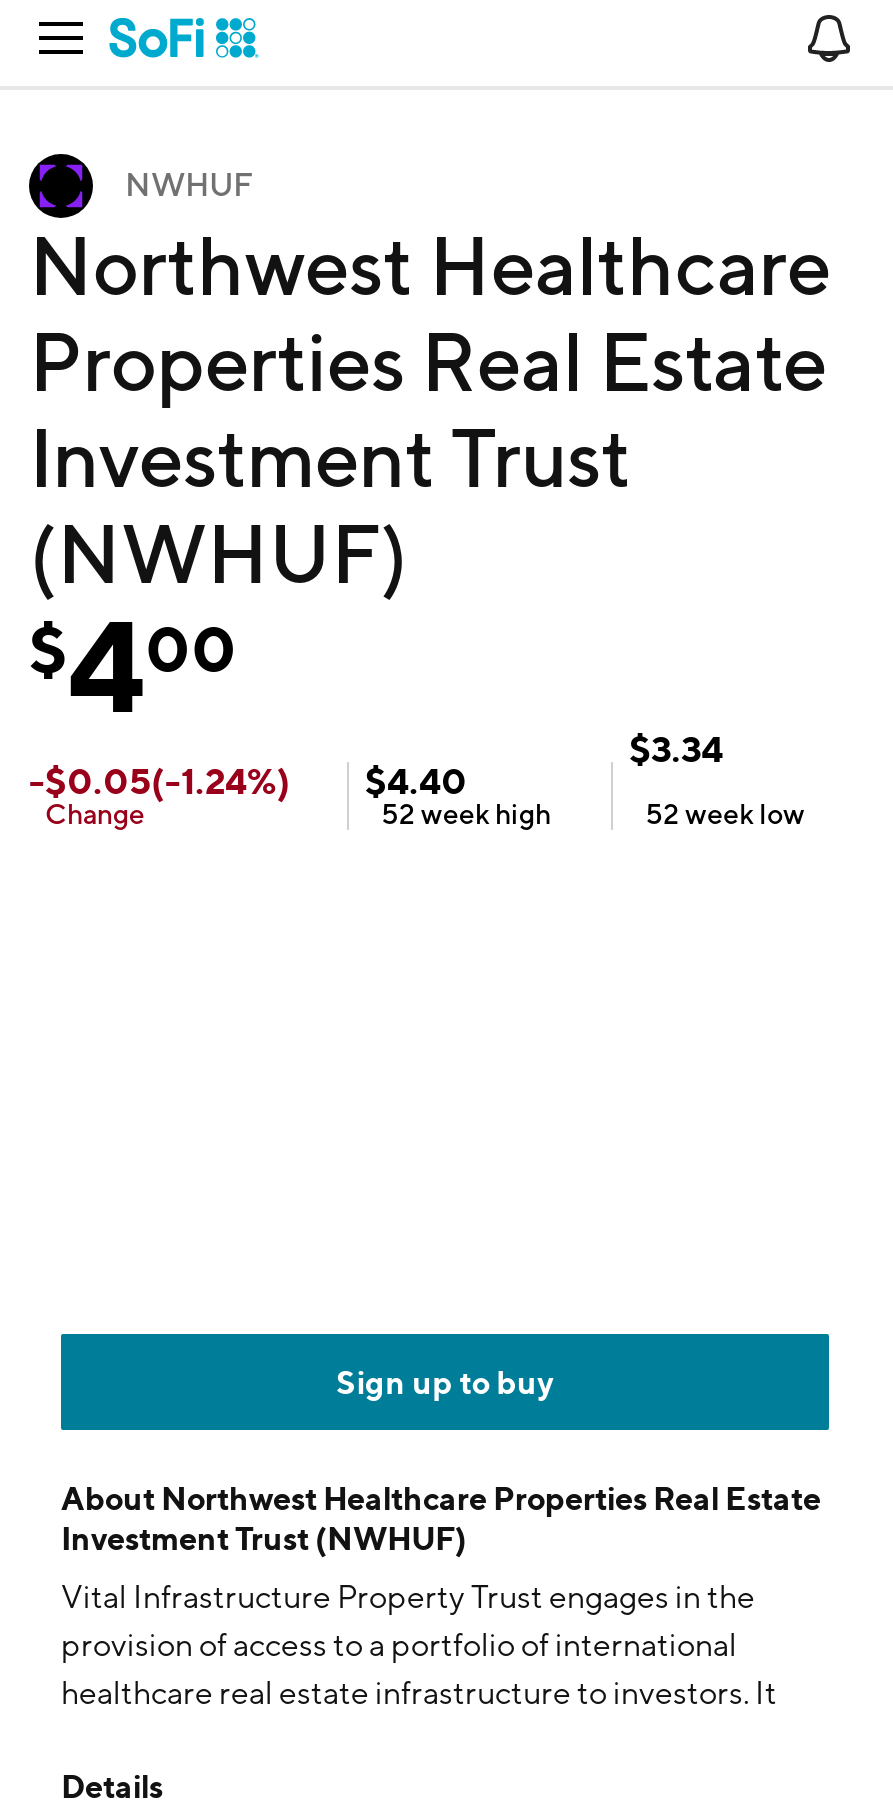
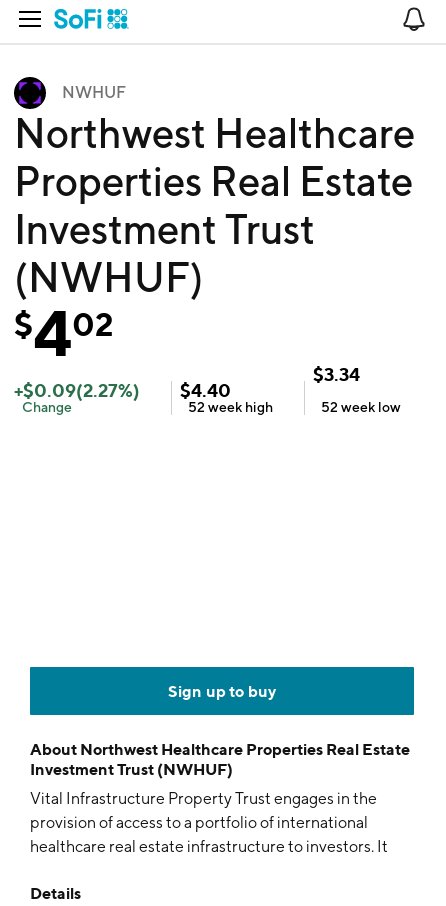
[29,586,237,744] $400 -> [14,293,114,372] $402
[29,758,467,802] -$0.05(-1.24%) $4.40 -> [14,379,231,401] +$0.09(2.27%) $4.40

